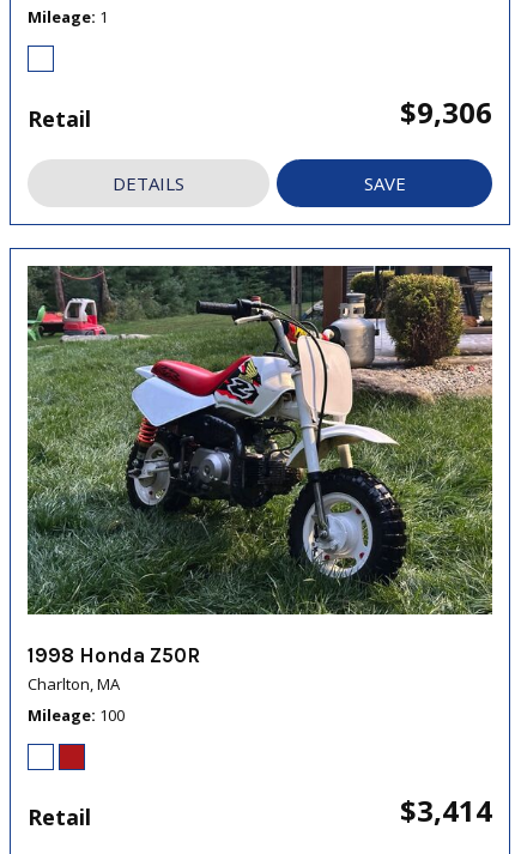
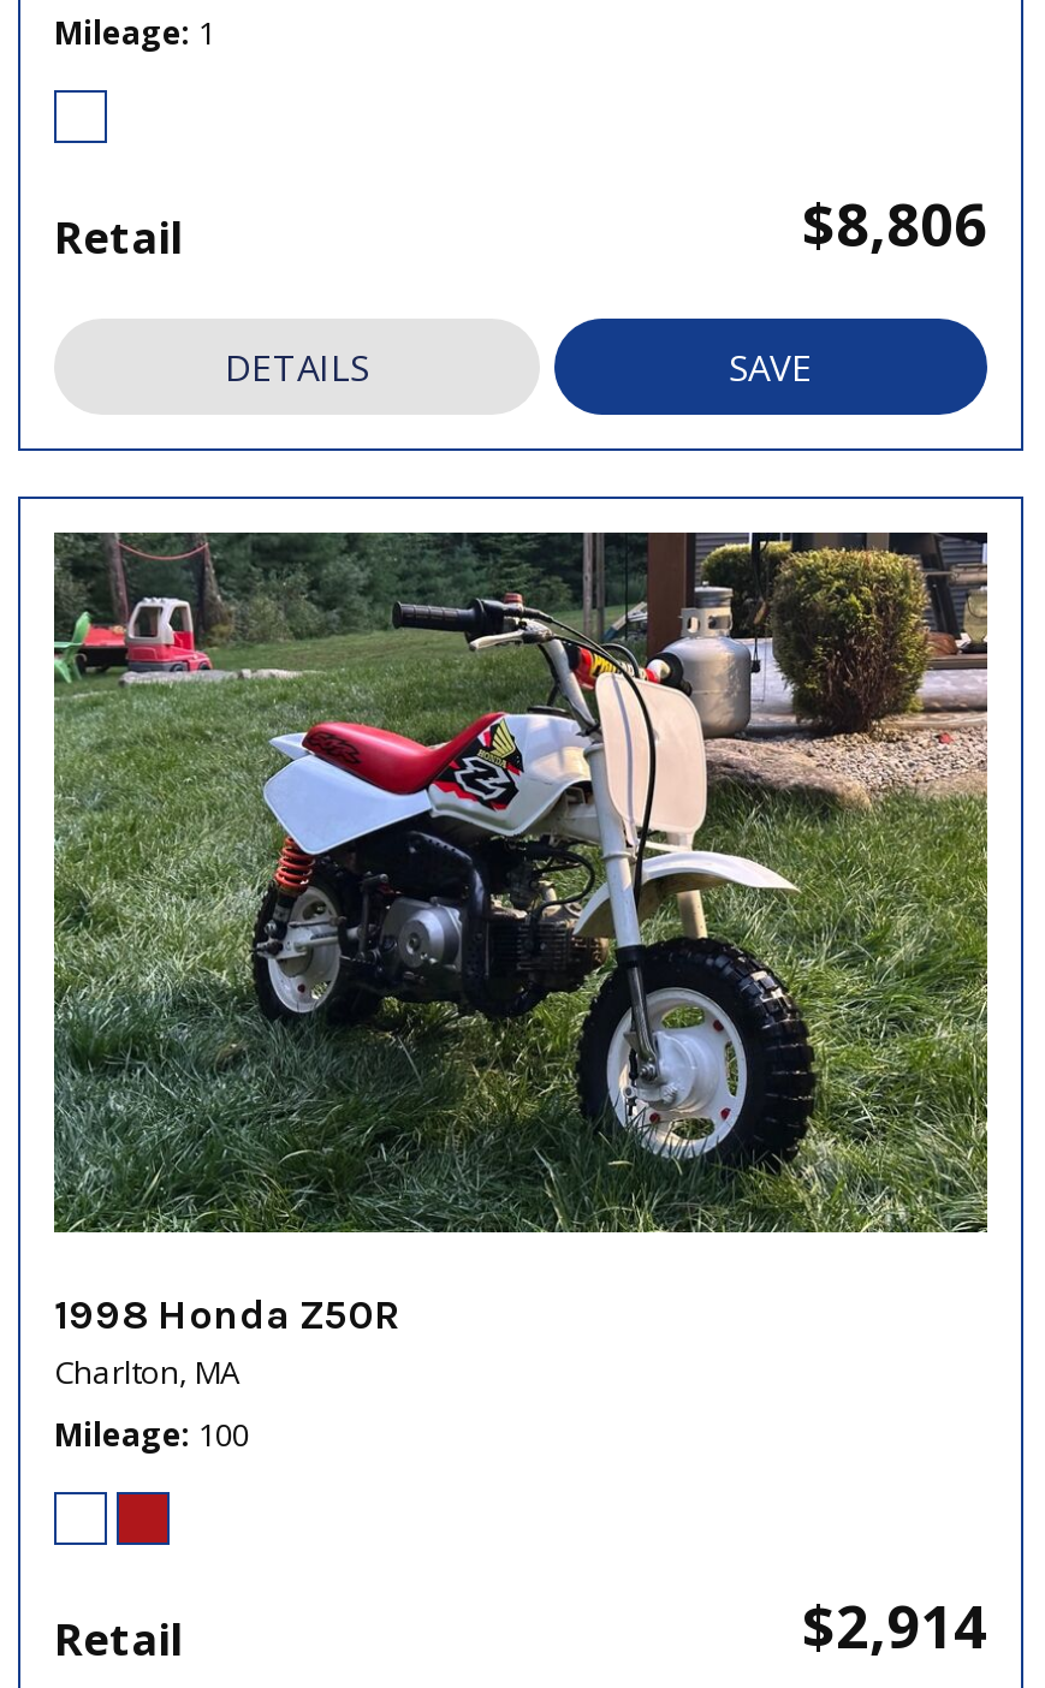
[400,92,492,132] $9,306 -> [802,184,987,263] $8,806
[400,791,492,830] $3,414 -> [802,1586,987,1665] $2,914

